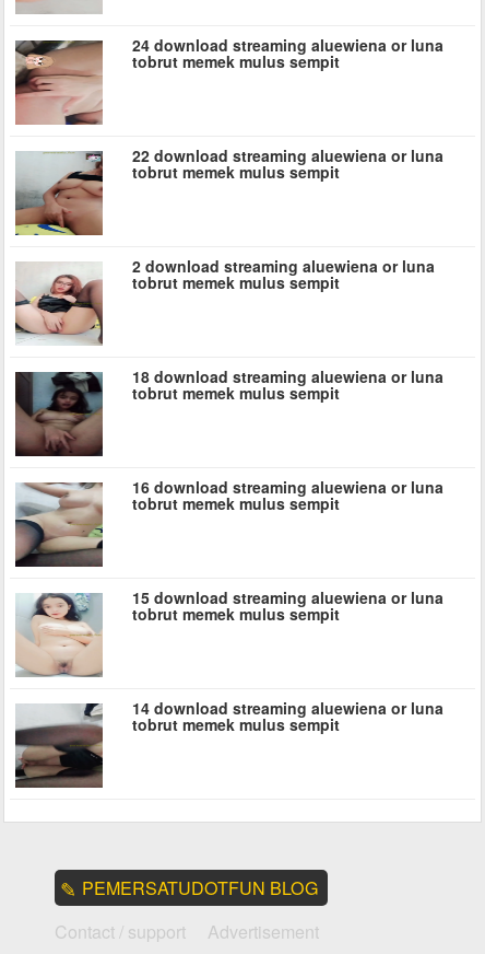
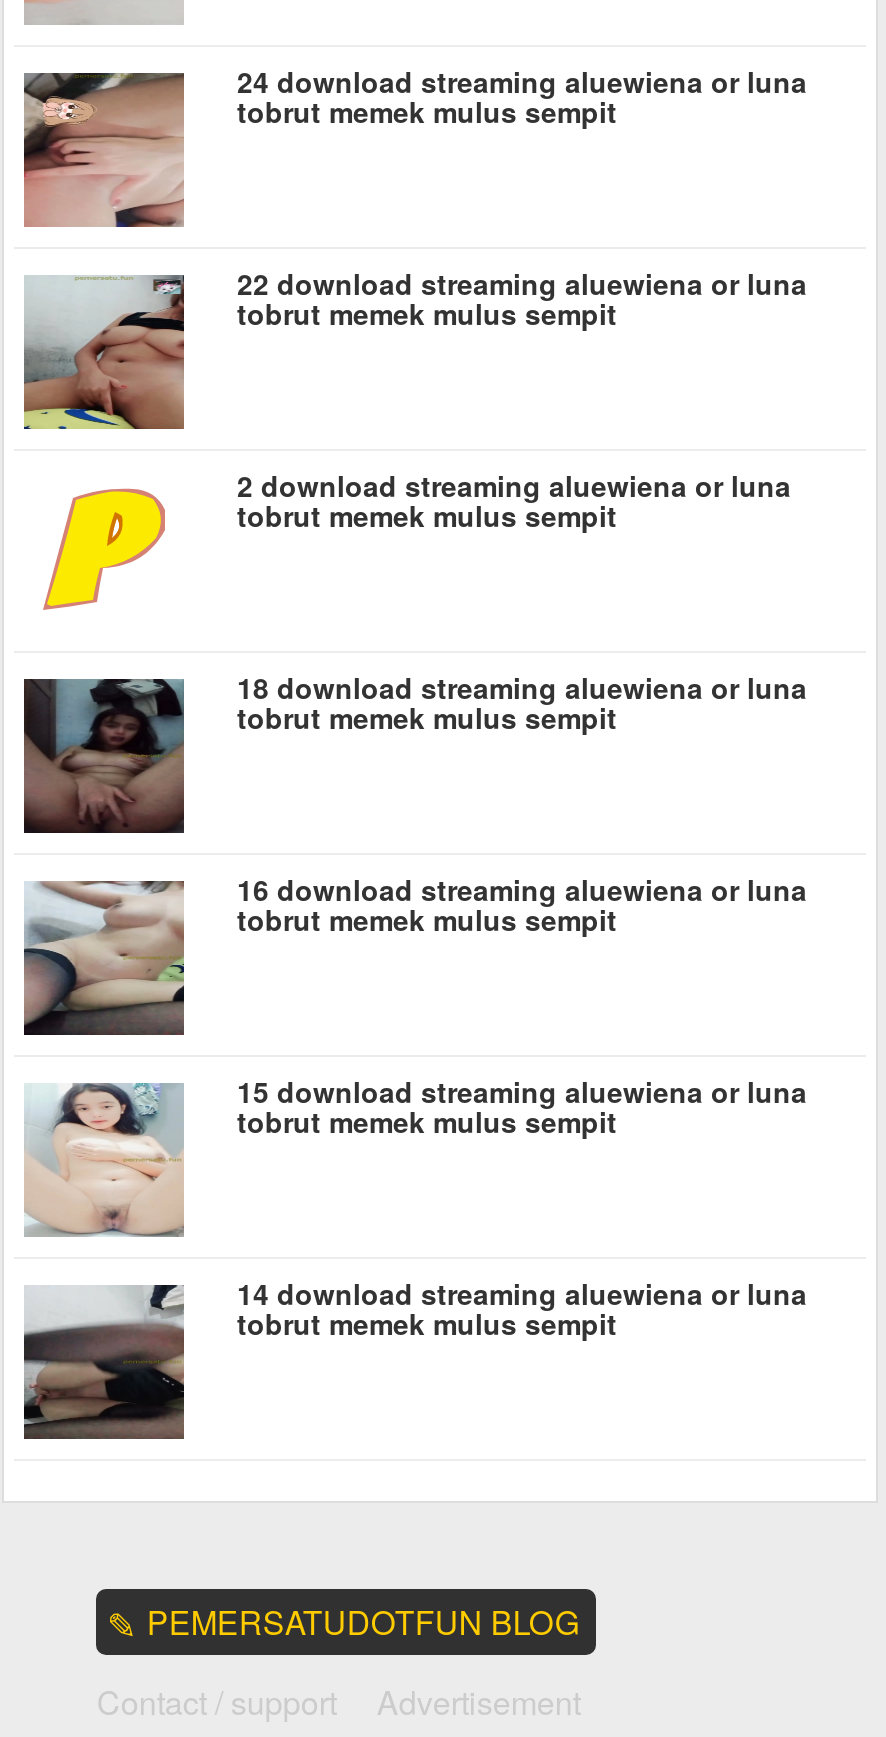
[14,261,104,346] [image] -> [24,480,184,630] [image]

